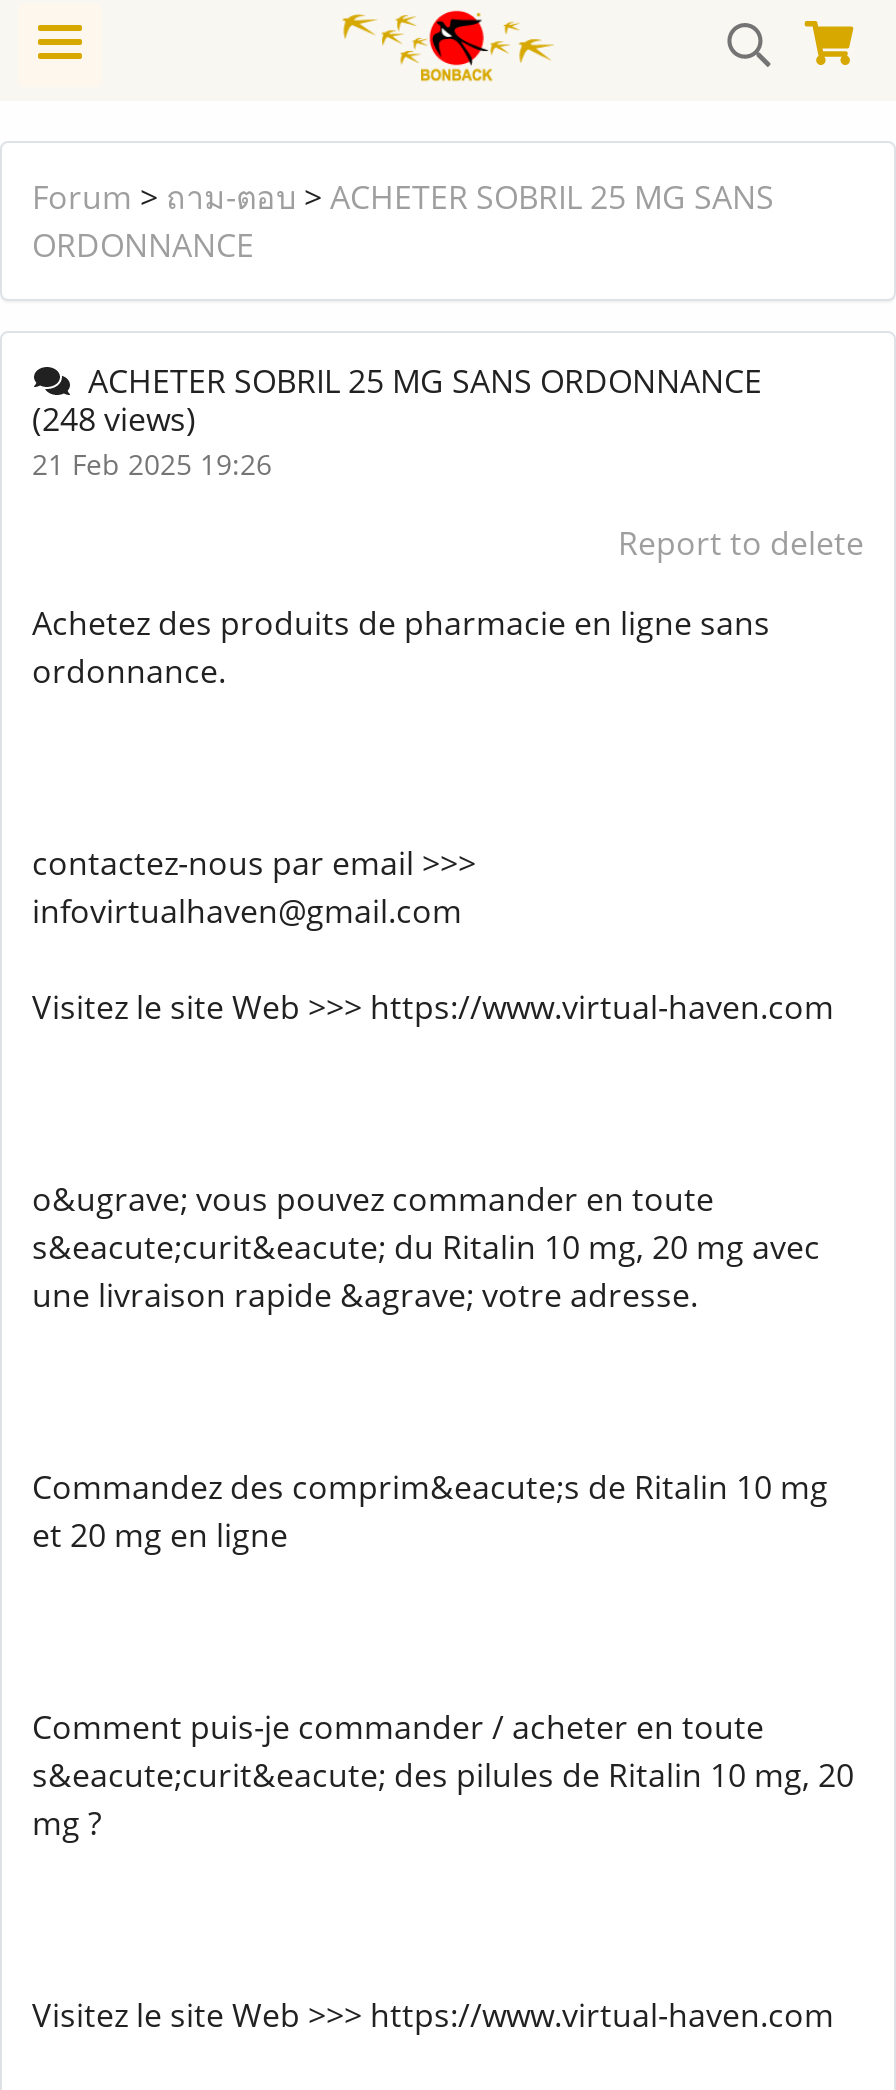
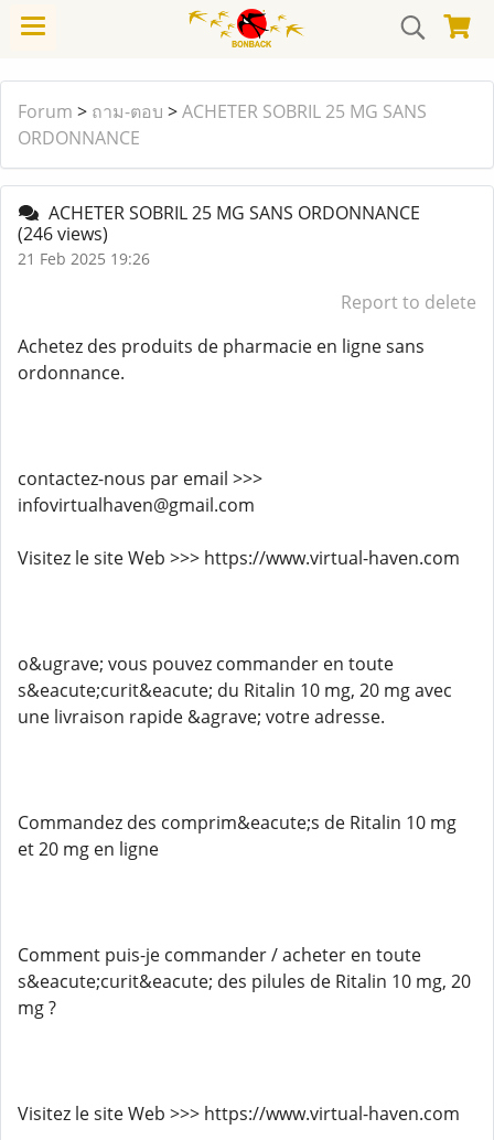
[32,397,196,441] (248 views) -> [18,222,108,246] (246 views)

